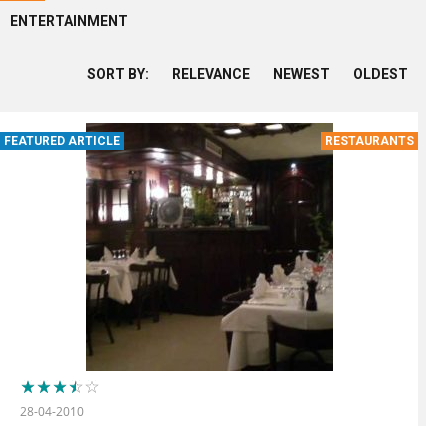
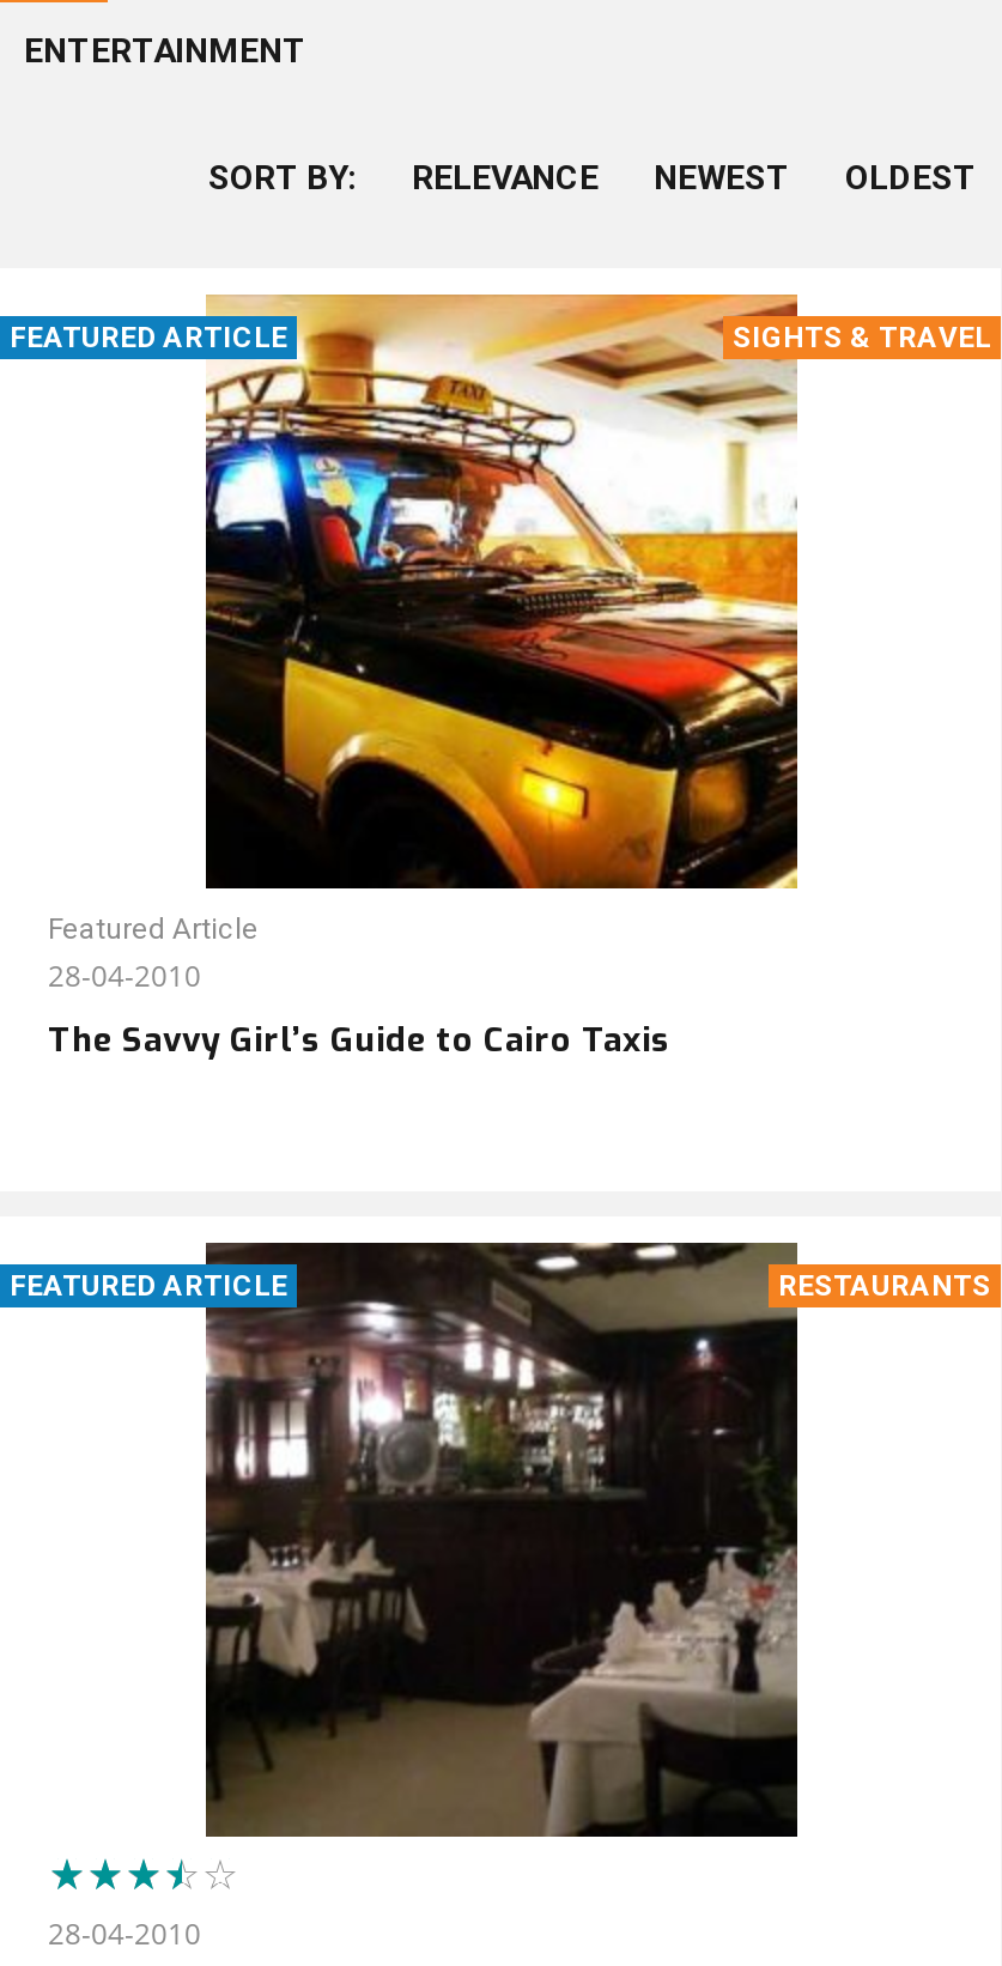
none -> [10,292,991,891] [image] | SIGHTS & TRAVEL | FEATURED ARTICLE
none -> [48,912,670,1063] Featured Article | 28-04-2010 | The Savvy Girl’s Guide to Cairo Taxis

